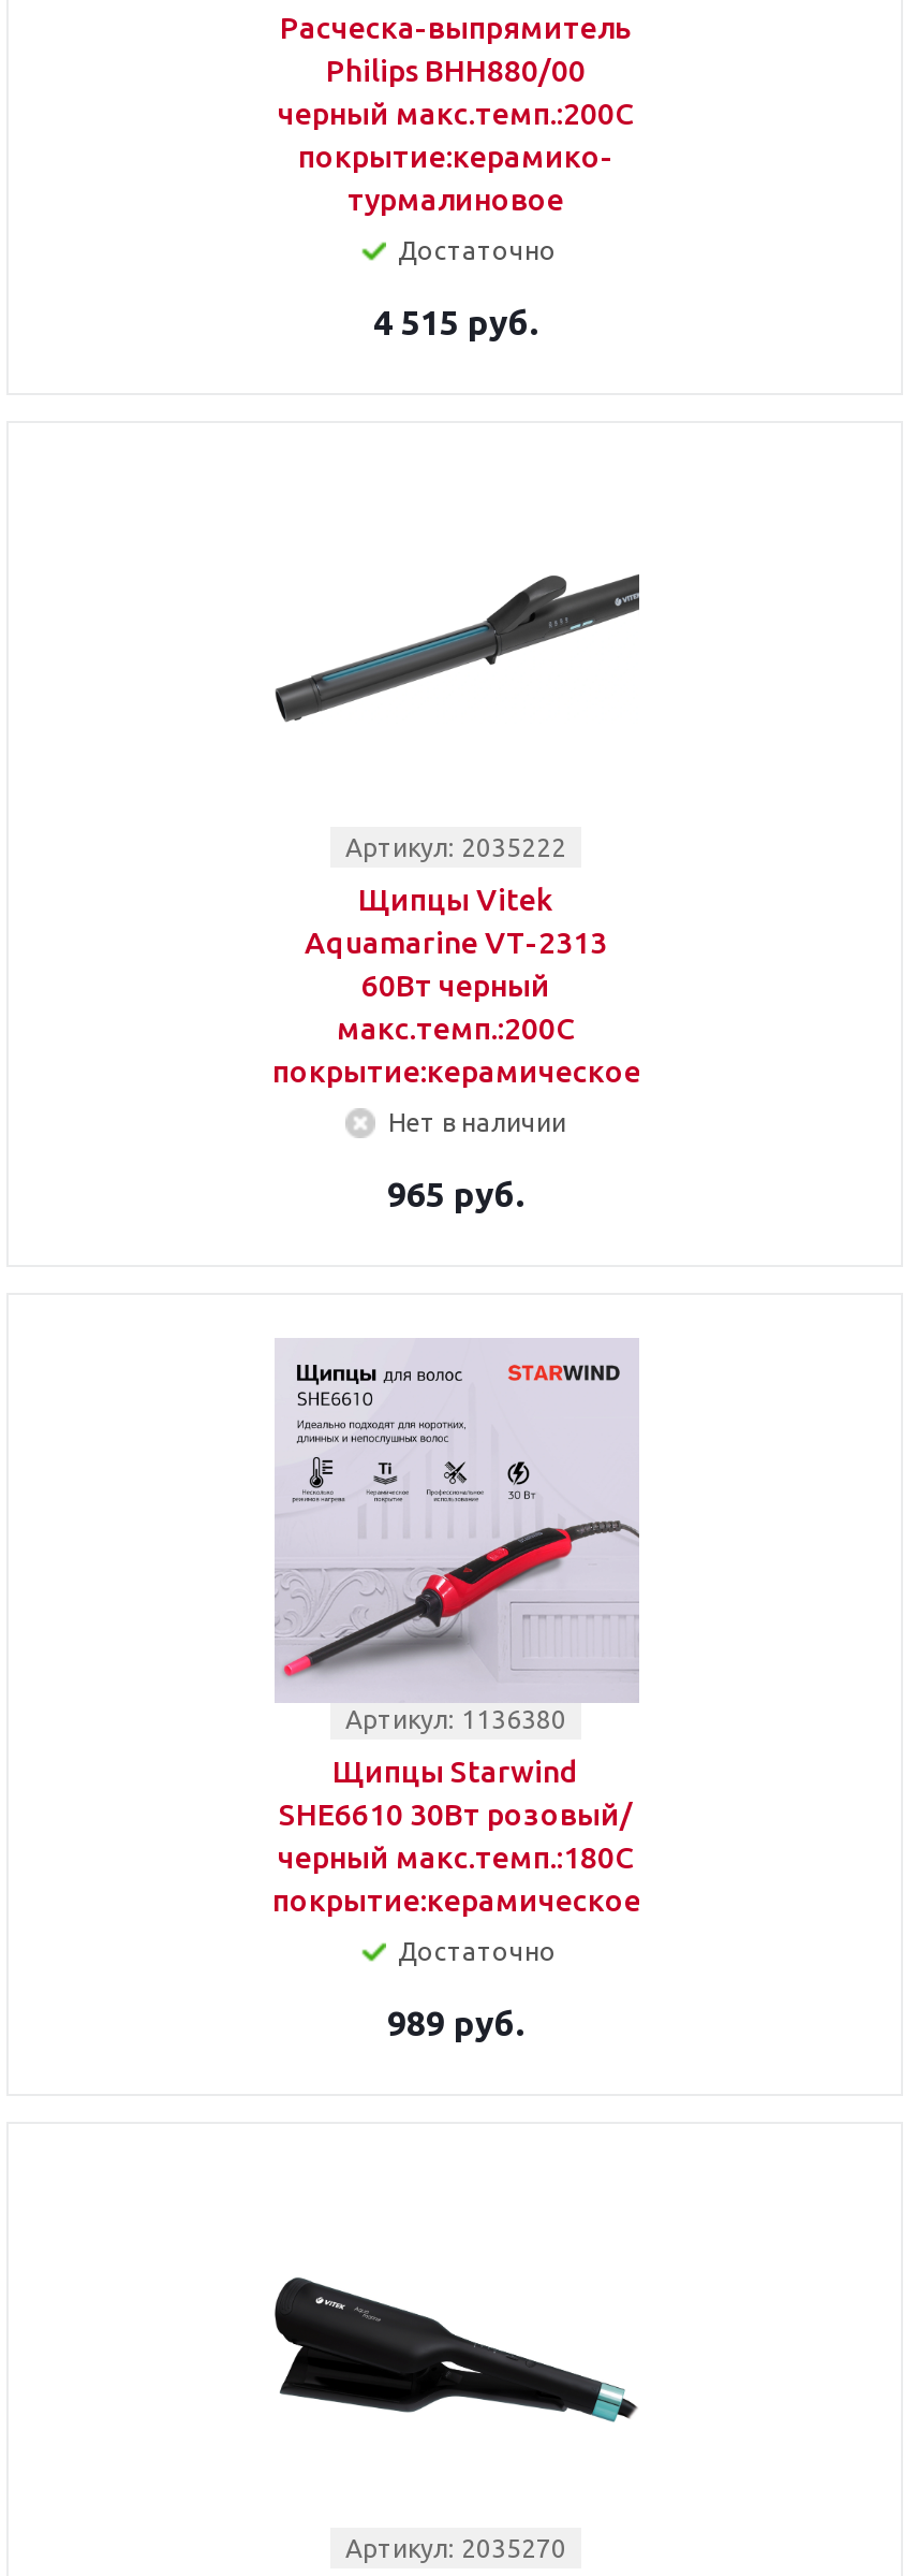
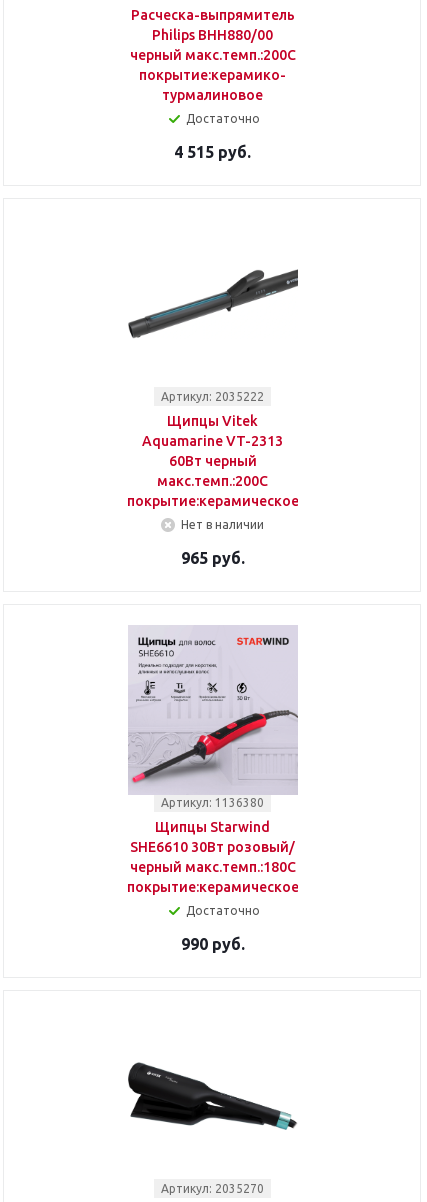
[387,2004,524,2042] 989 руб. -> [180,935,244,953] 990 руб.

